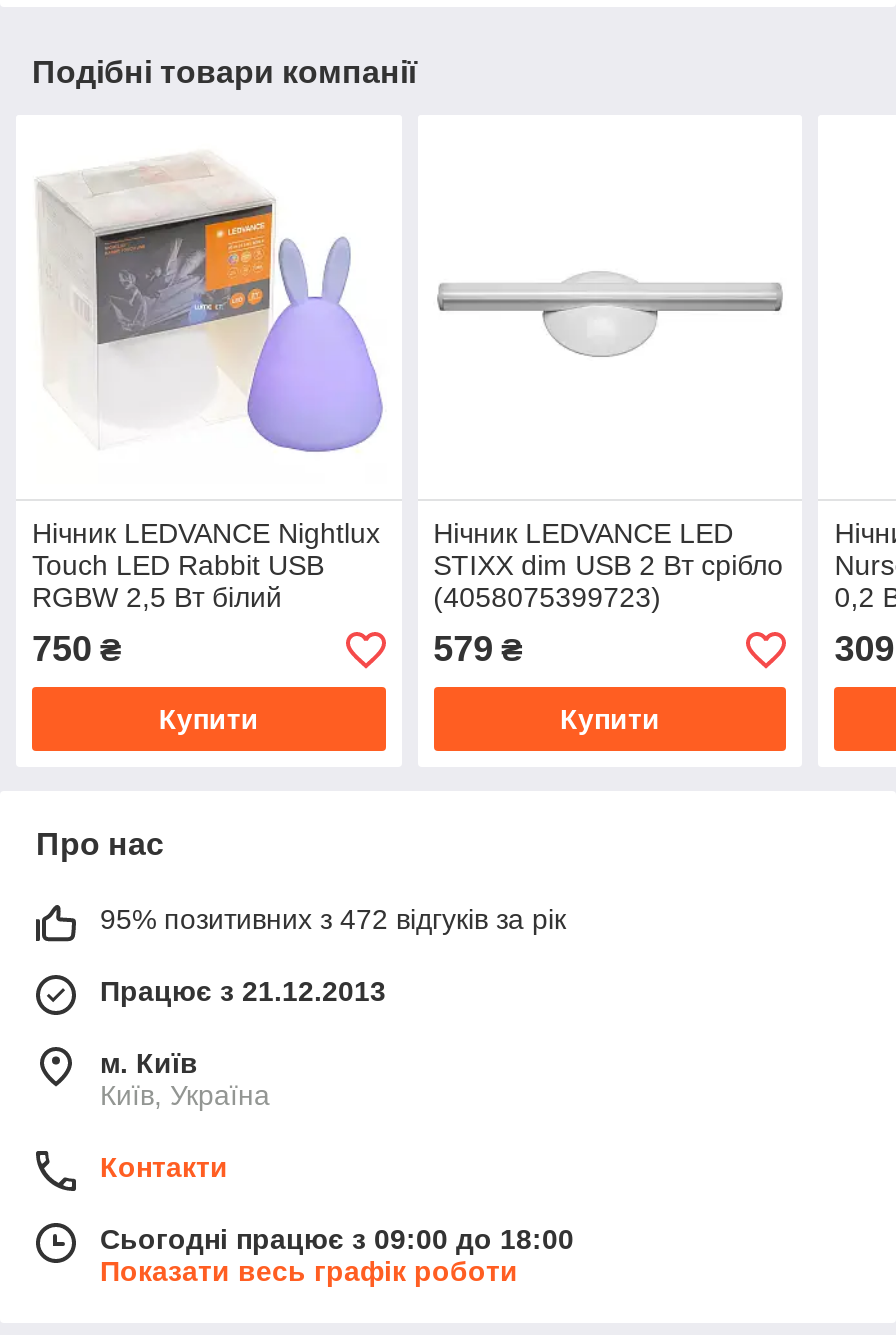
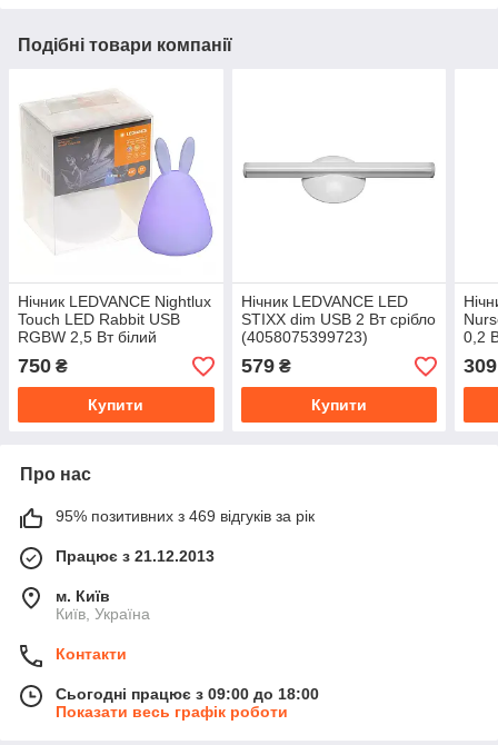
[100,904,566,936] 95% позитивних з 472 відгуків за рік -> [56,507,315,525] 95% позитивних з 469 відгуків за рік

